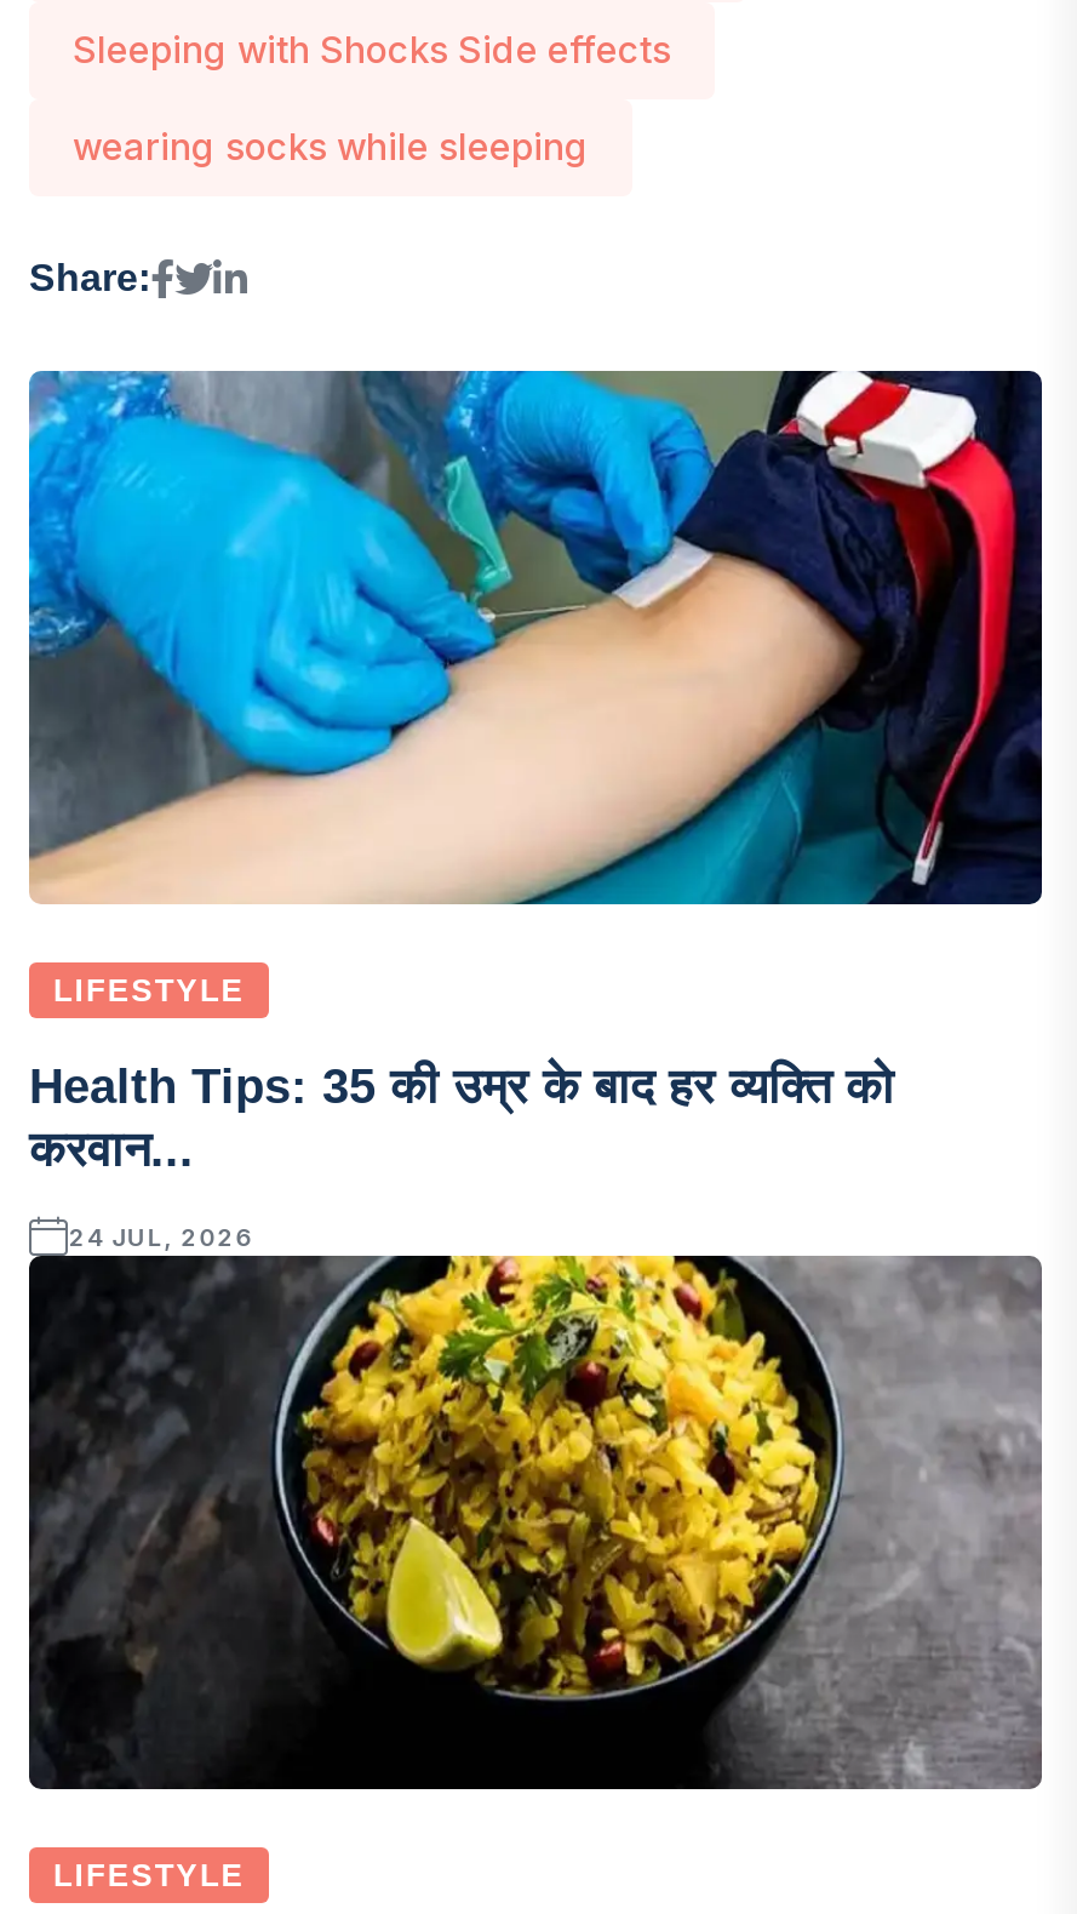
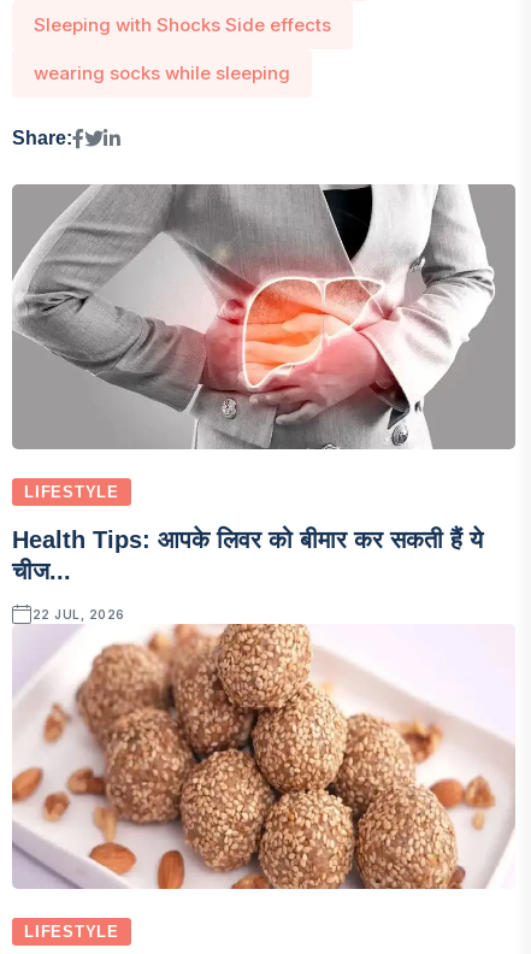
[27,368,1042,907] [image] -> [11,184,514,450] [image]
[29,1059,894,1176] Health Tips: 35 की उम्र के बाद हर व्यक्ति को | करवान... -> [12,526,483,584] Health Tips: आपके लिवर को बीमार कर सकती हैं ये | चीज...
[69,1222,254,1251] 24 JUL, 2026 -> [32,607,125,622] 22 JUL, 2026
[27,1253,1044,1792] [image] -> [11,623,515,890] [image]

